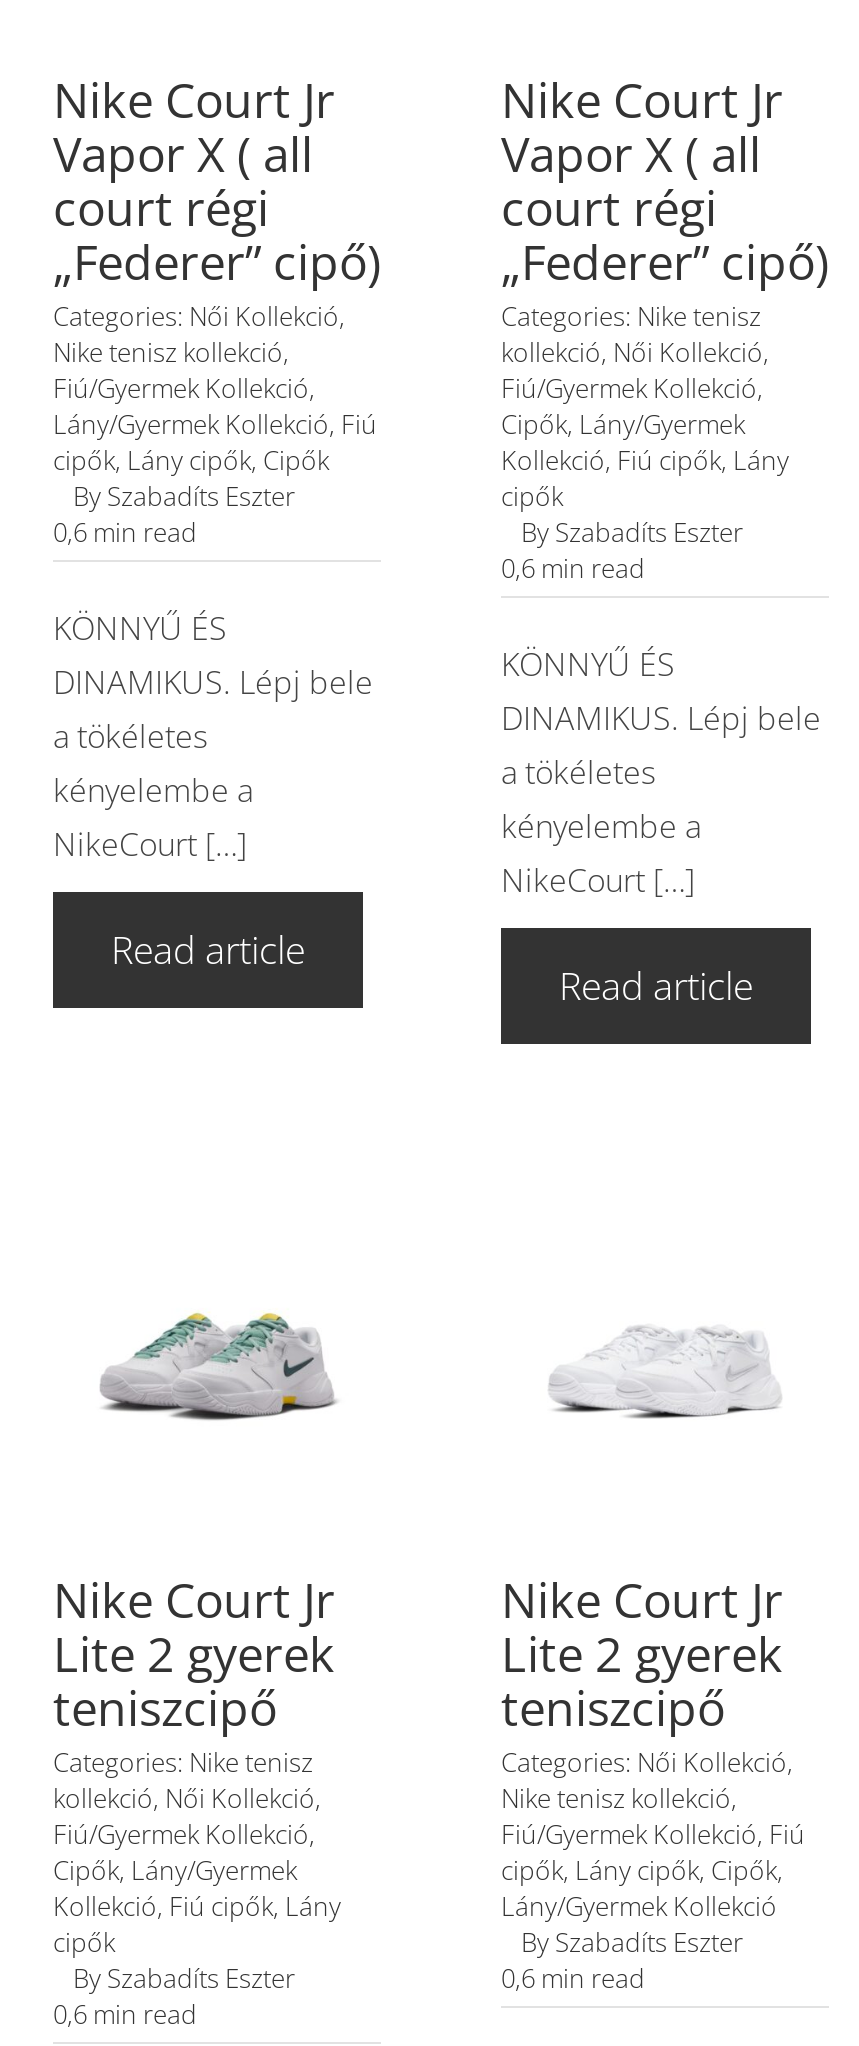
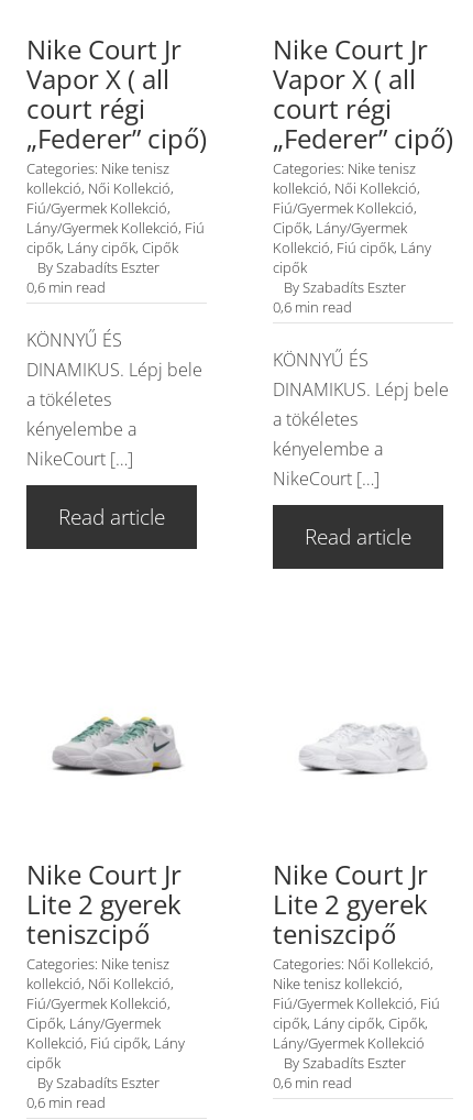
[53,298,345,370] Categories: Női Kollekció, | Nike tenisz kollekció, -> [26,158,174,198] Categories: Nike tenisz | kollekció, Női Kollekció,

